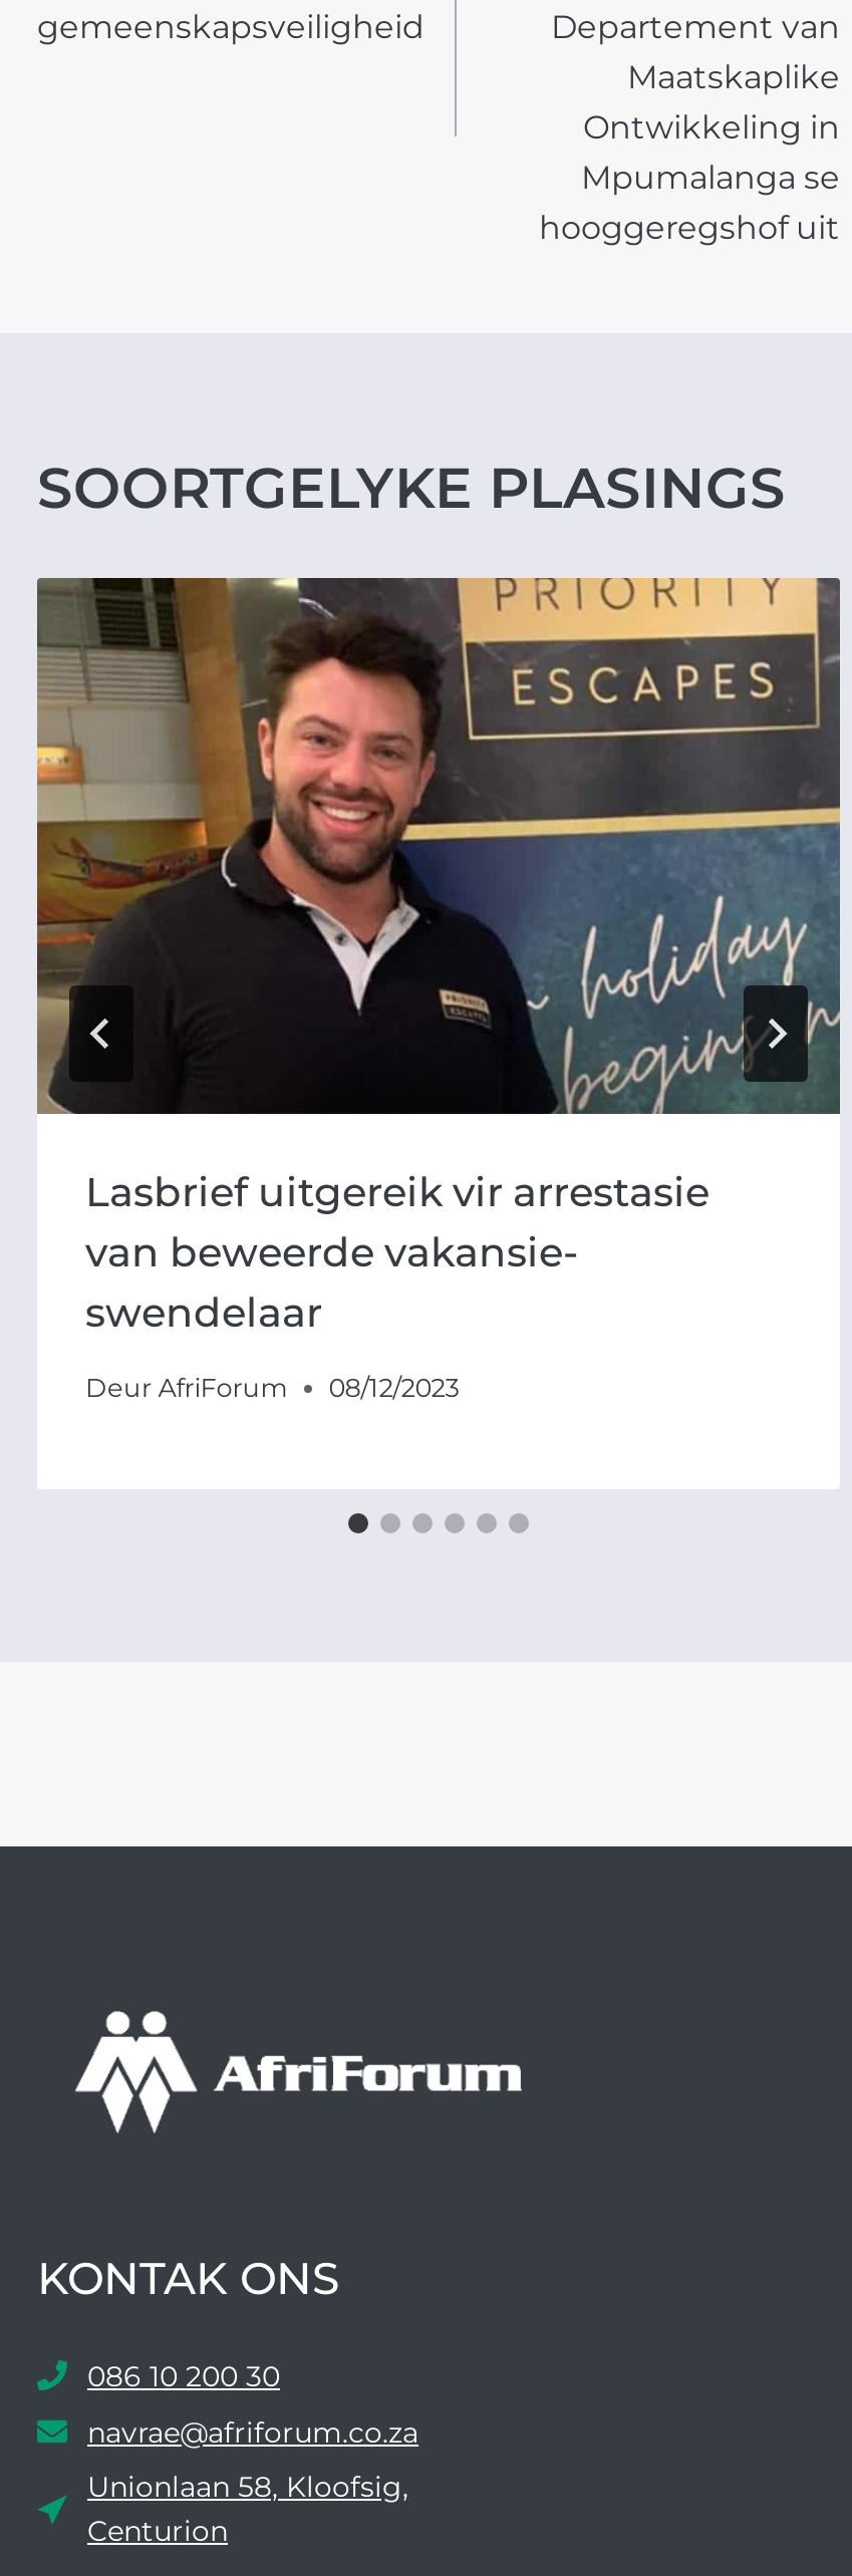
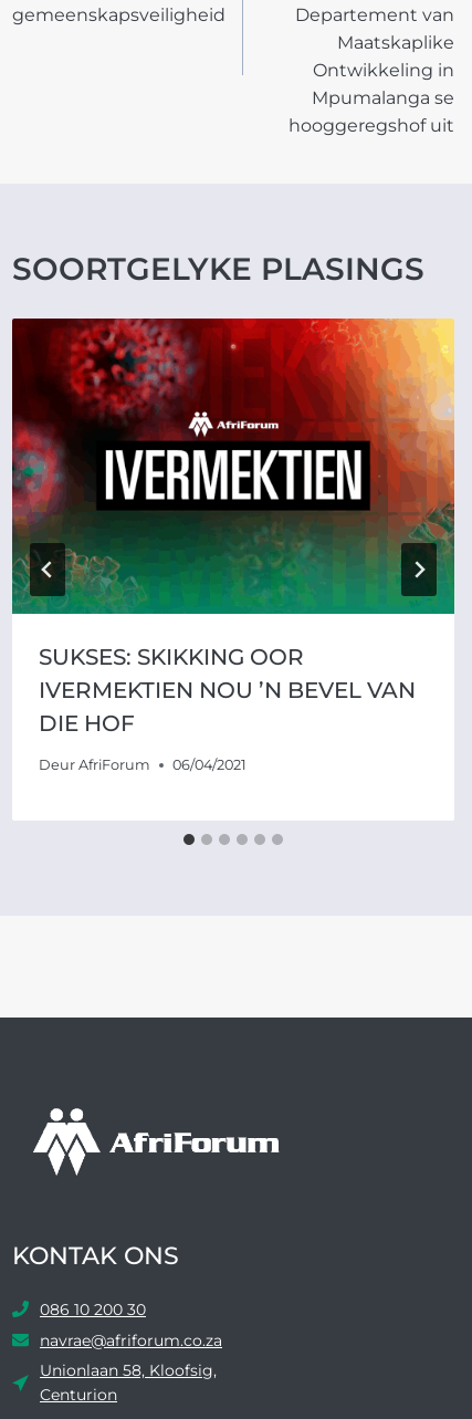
[35,576,842,1336] [image] | Lasbrief uitgereik vir arrestasie | van beweerde vakansie- | swendelaar -> [11,317,455,736] [image] | SUKSES: SKIKKING OOR | IVERMEKTIEN NOU ’N BEVEL VAN | DIE HOF
[85,1372,459,1402] Deur AfriForum 08/12/2023 -> [39,756,247,773] Deur AfriForum 06/04/2021

